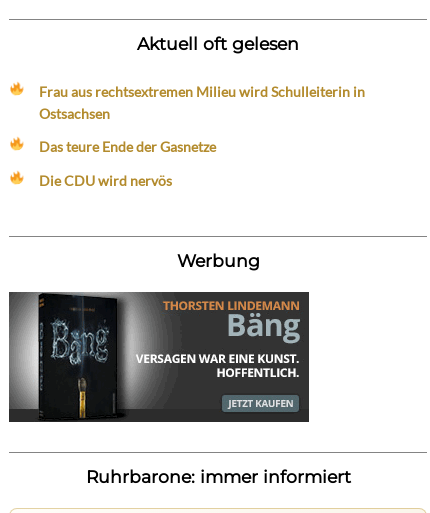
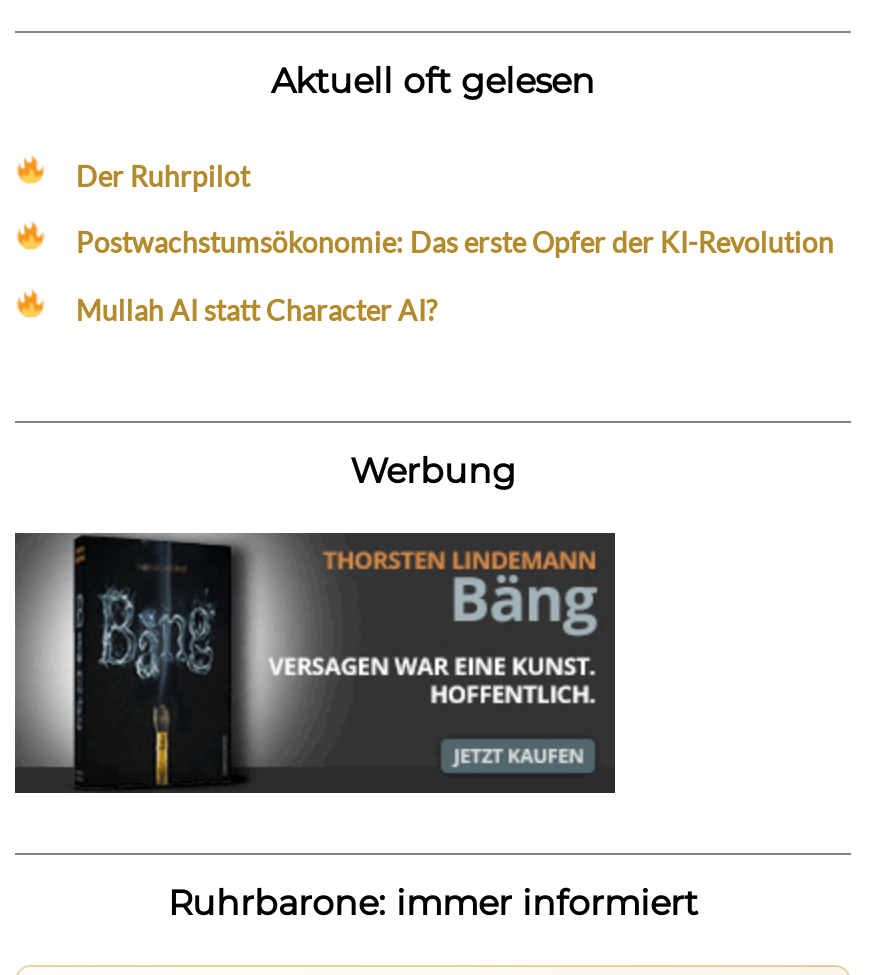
[39,83,365,122] Frau aus rechtsextremen Milieu wird Schulleiterin in | Ostsachsen -> [76,159,250,193] Der Ruhrpilot
[39,138,216,155] Das teure Ende der Gasnetze -> [76,226,834,260] Postwachstumsökonomie: Das erste Opfer der KI-Revolution
[39,172,172,189] Die CDU wird nervös -> [76,292,438,326] Mullah AI statt Character AI?

